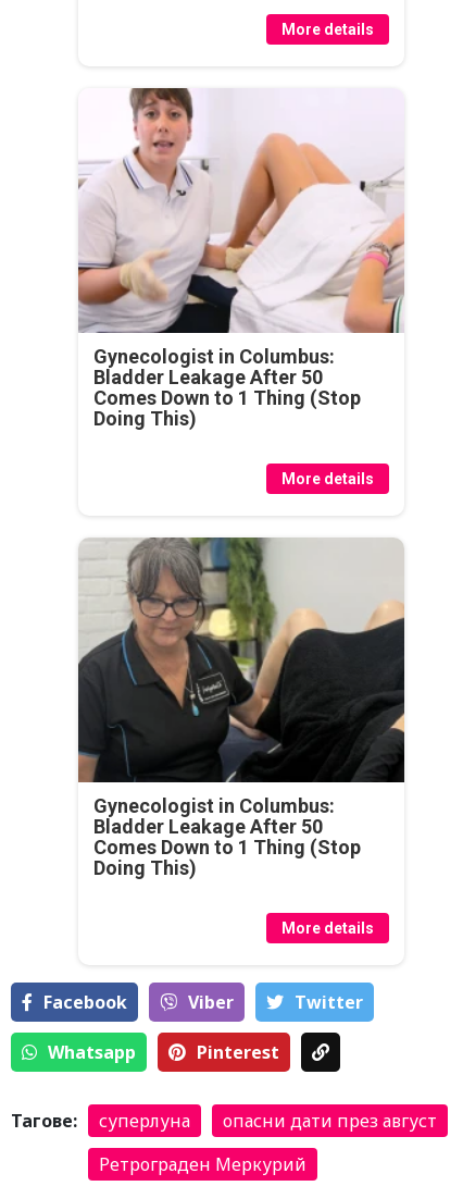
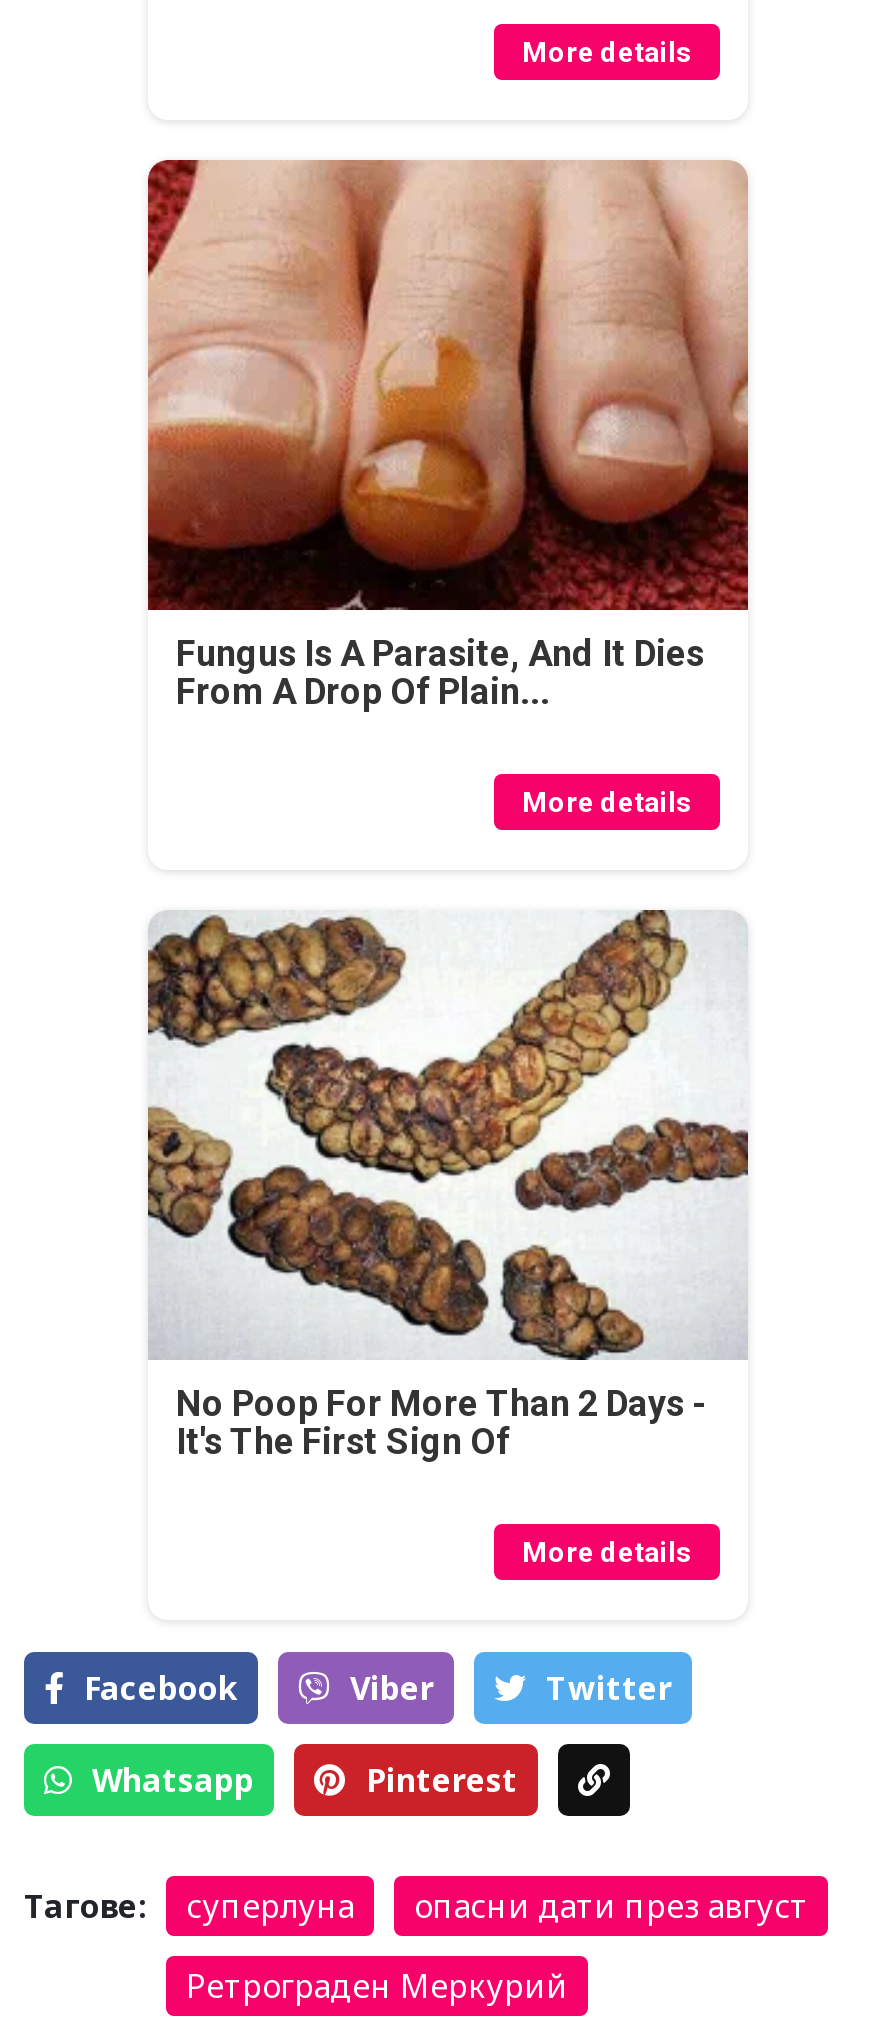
[78,87,404,429] [image] | Gynecologist in Columbus: | Bladder Leakage After 50 | Comes Down to 1 Thing (Stop | Doing This) -> [146,158,750,711] [image] | Fungus Is A Parasite, And It Dies | From A Drop Of Plain...
[77,536,405,879] [image] | Gynecologist in Columbus: | Bladder Leakage After 50 | Comes Down to 1 Thing (Stop | Doing This) -> [146,910,748,1461] [image] | No Poop For More Than 2 Days - | It's The First Sign Of

